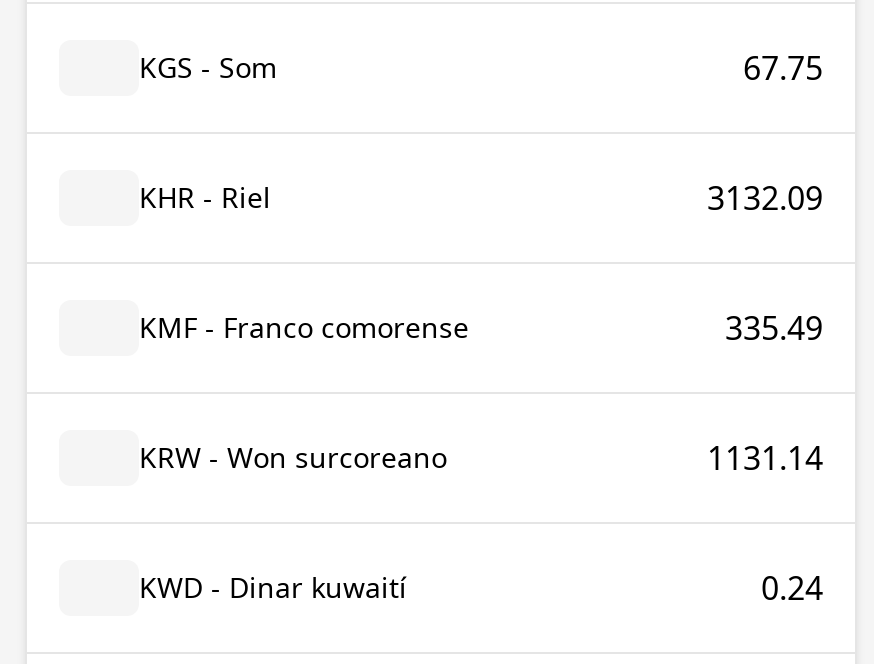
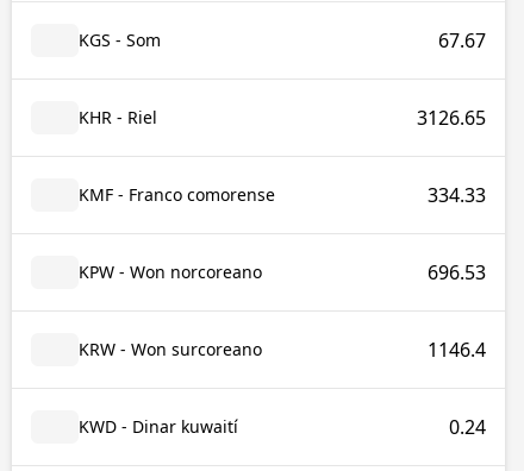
[743,46,823,90] 67.75 -> [438,27,486,54] 67.67
[707,176,823,220] 3132.09 -> [417,105,486,131] 3126.65
[725,306,823,350] 335.49 -> [79,182,486,285] 334.33 | KPW - Won norcoreano | 696.53
[707,436,823,480] 1131.14 -> [428,337,486,363] 1146.4

